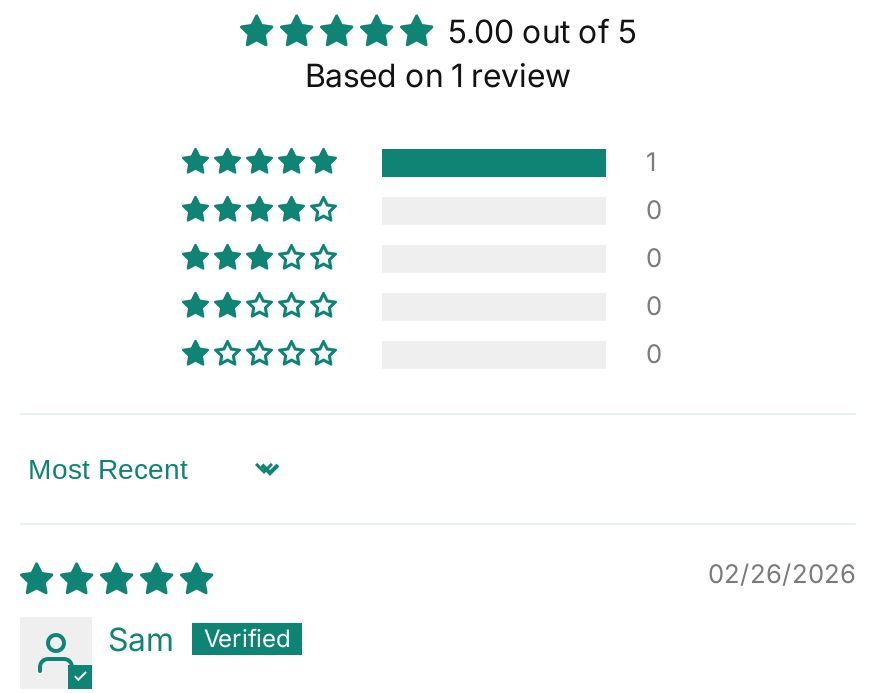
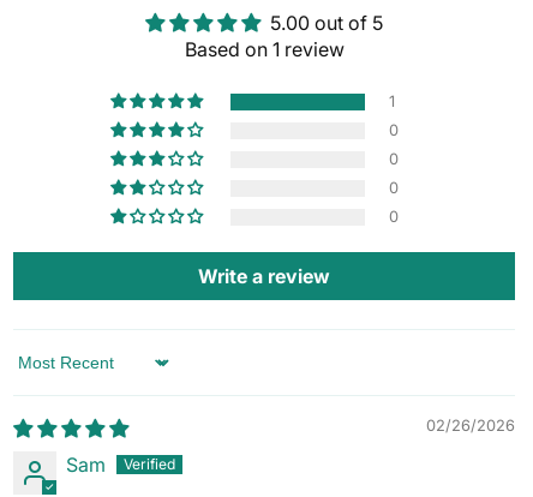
none -> [198,264,330,288] Write a review

